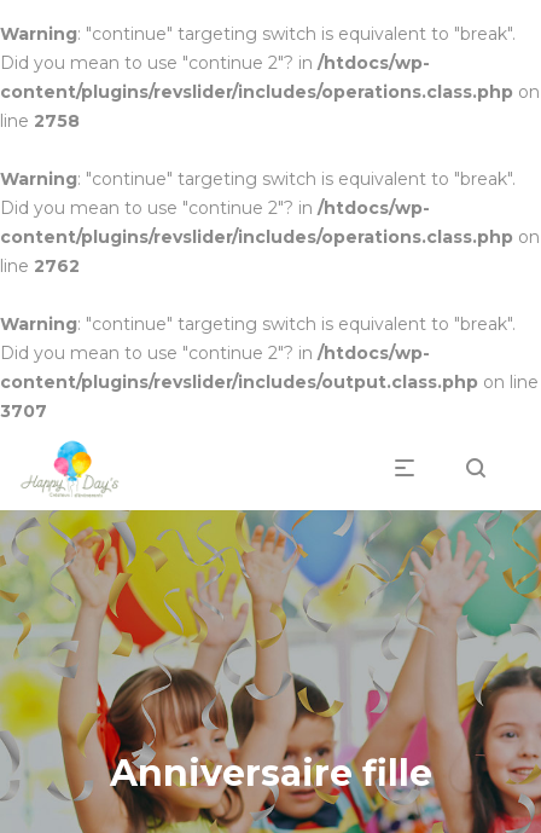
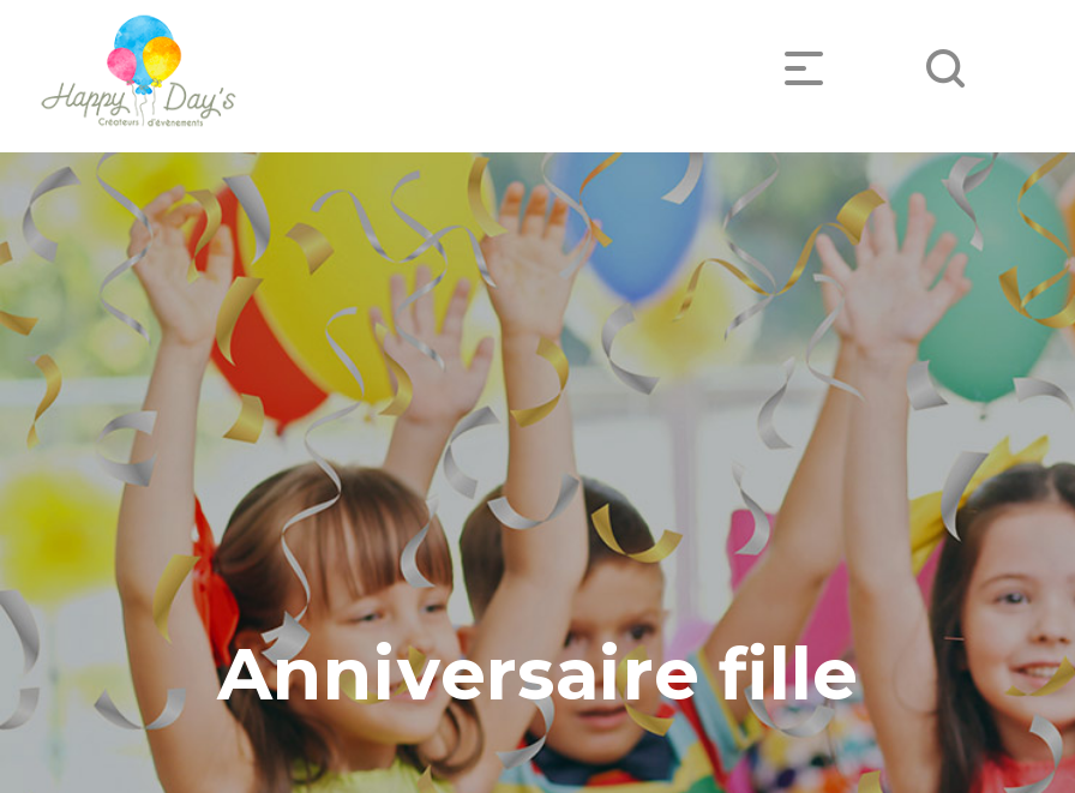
[0,23,540,422] Warning: "continue" targeting switch is equivalent to "break". | Did you mean to use "continue 2"? in /htdocs/wp- | content/plugins/revslider/includes/operations.class.php on | line 2758 | Warning: "continue" targeting switch is equivalent to "break". | Did you mean to use "continue 2"? in /htdocs/wp- | content/plugins/revslider/includes/operations.class.php on | line 2762 | Warning: "continue" targeting switch is equivalent to "break". | Did you mean to use "continue 2"? in /htdocs/wp- | content/plugins/revslider/includes/output.class.php on line | 3707 -> none

